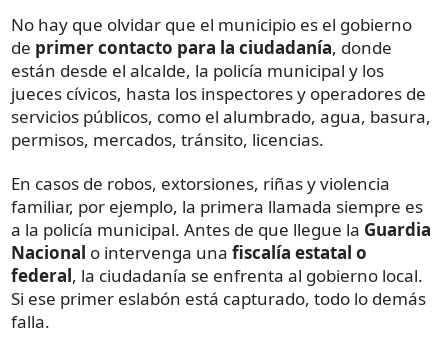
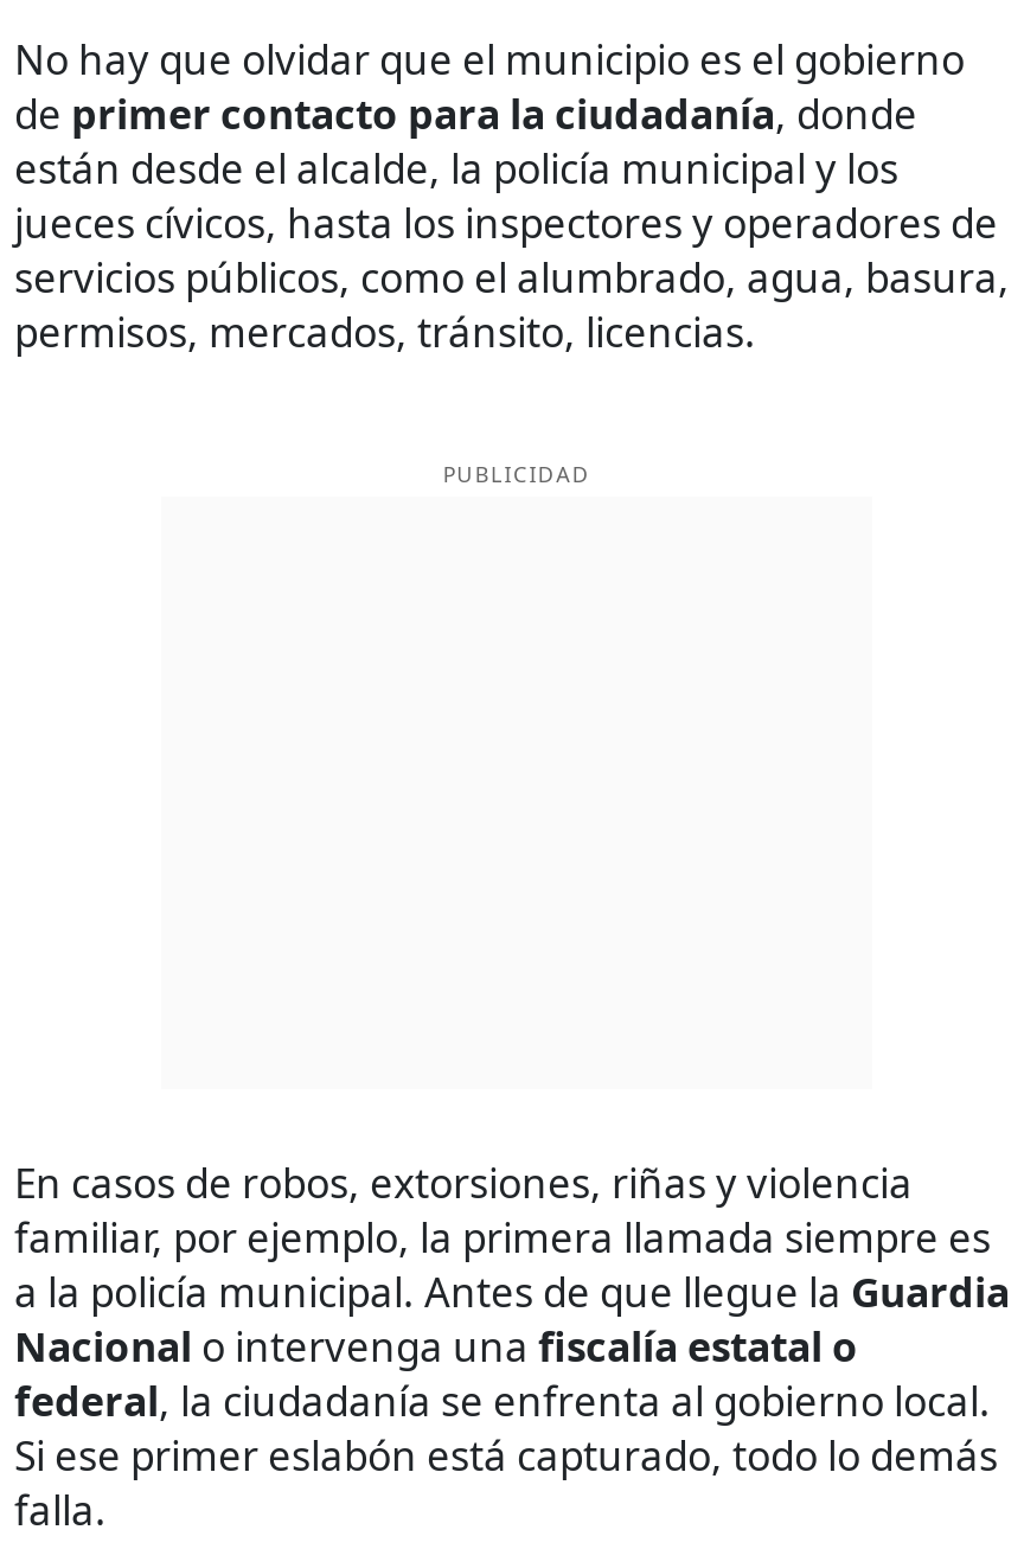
none -> [443,459,590,489] PUBLICIDAD

